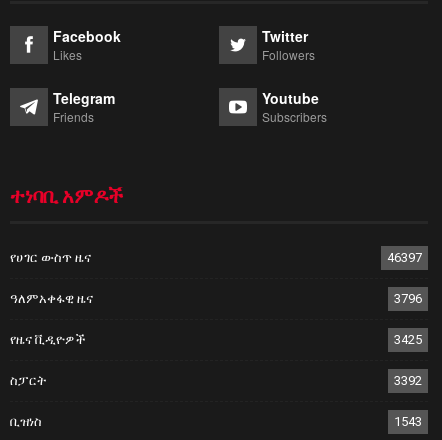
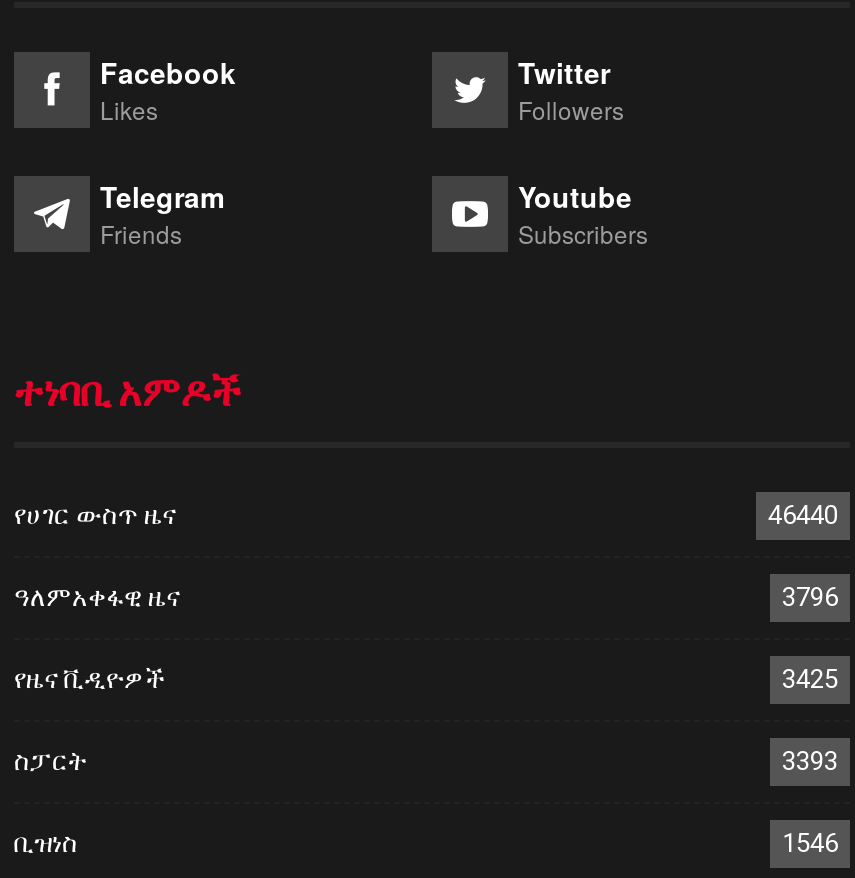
[387,250,422,265] 46397 -> [768,500,838,530] 46440
[394,373,422,388] 3392 -> [782,746,838,776] 3393
[394,414,422,429] 1543 -> [782,828,838,858] 1546

